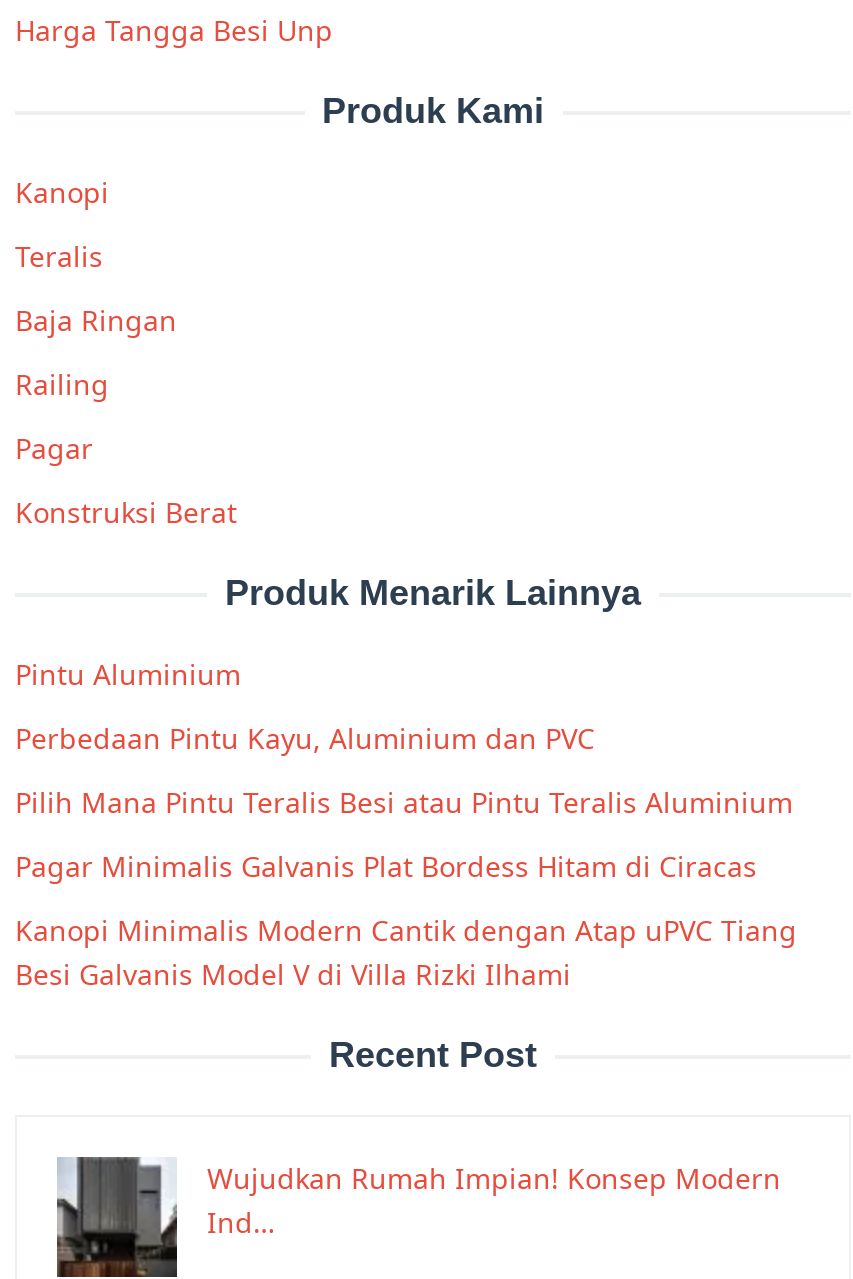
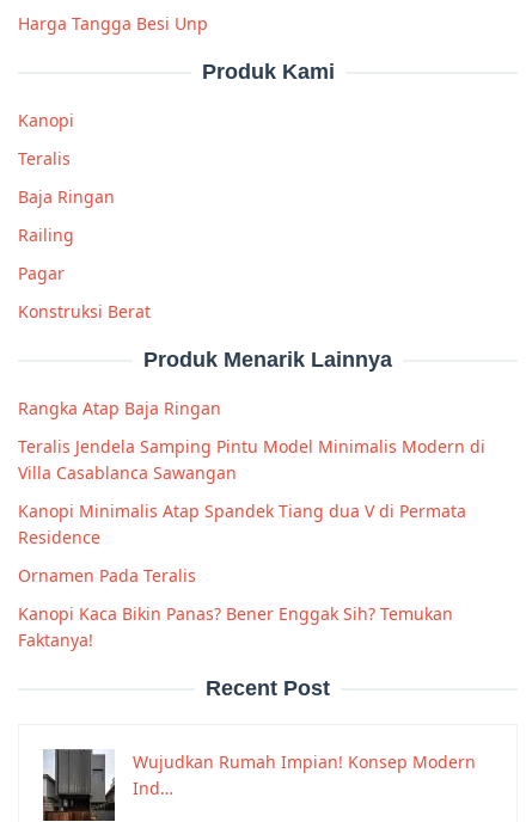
[15,655,241,693] Pintu Aluminium -> [18,397,221,419] Rangka Atap Baja Ringan
[15,719,595,757] Perbedaan Pintu Kayu, Aluminium dan PVC -> [18,435,485,484] Teralis Jendela Samping Pintu Model Minimalis Modern di | Villa Casablanca Sawangan
[15,783,793,821] Pilih Mana Pintu Teralis Besi atau Pintu Teralis Aluminium -> [18,499,466,548] Kanopi Minimalis Atap Spandek Tiang dua V di Permata | Residence
[15,847,757,885] Pagar Minimalis Galvanis Plat Bordess Hitam di Ciracas -> [18,564,196,587] Ornamen Pada Teralis
[15,911,797,993] Kanopi Minimalis Modern Cantik dengan Atap uPVC Tiang | Besi Galvanis Model V di Villa Rizki Ilhami -> [18,602,453,651] Kanopi Kaca Bikin Panas? Bener Enggak Sih? Temukan | Faktanya!

